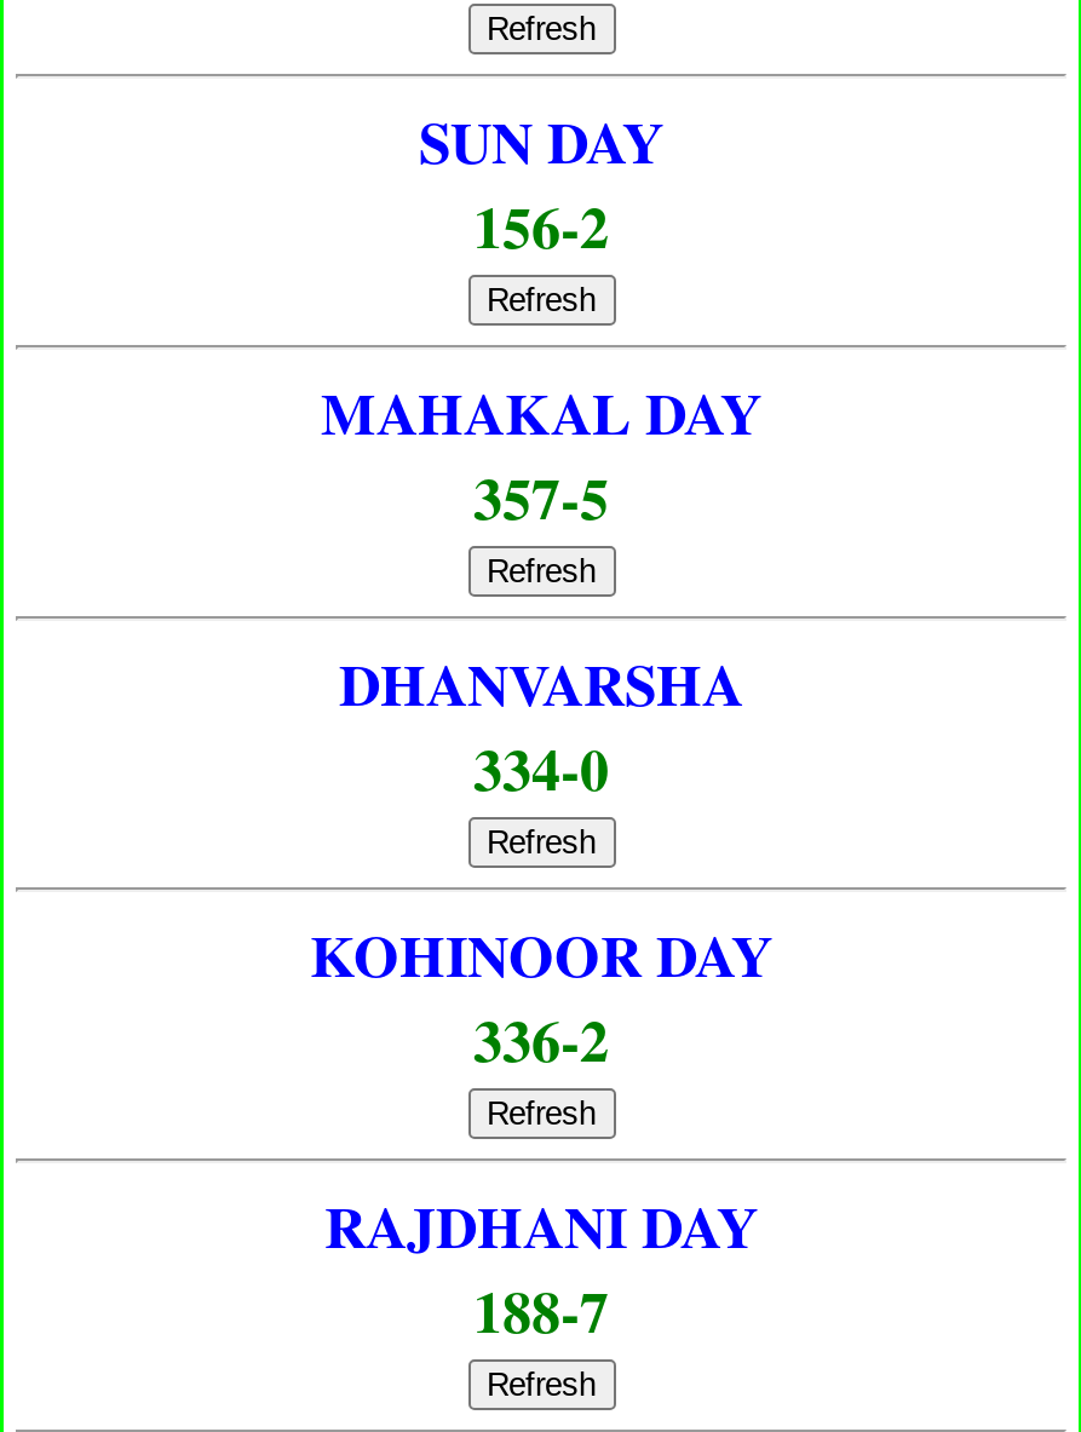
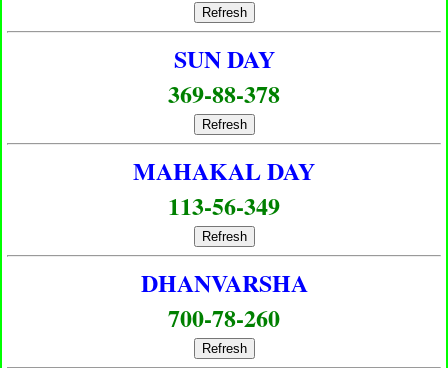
[473,183,609,267] 156-2 -> [168,76,280,111] 369-88-378
[473,454,609,538] 357-5 -> [168,188,280,223] 113-56-349
[310,725,772,1352] 334-0 | Refresh | KOHINOOR DAY | 336-2 | Refresh | RAJDHANI DAY | 188-7 -> [168,300,280,335] 700-78-260

